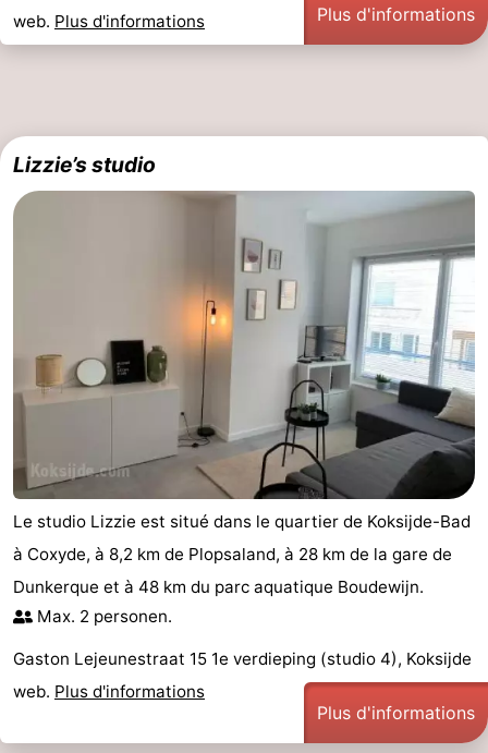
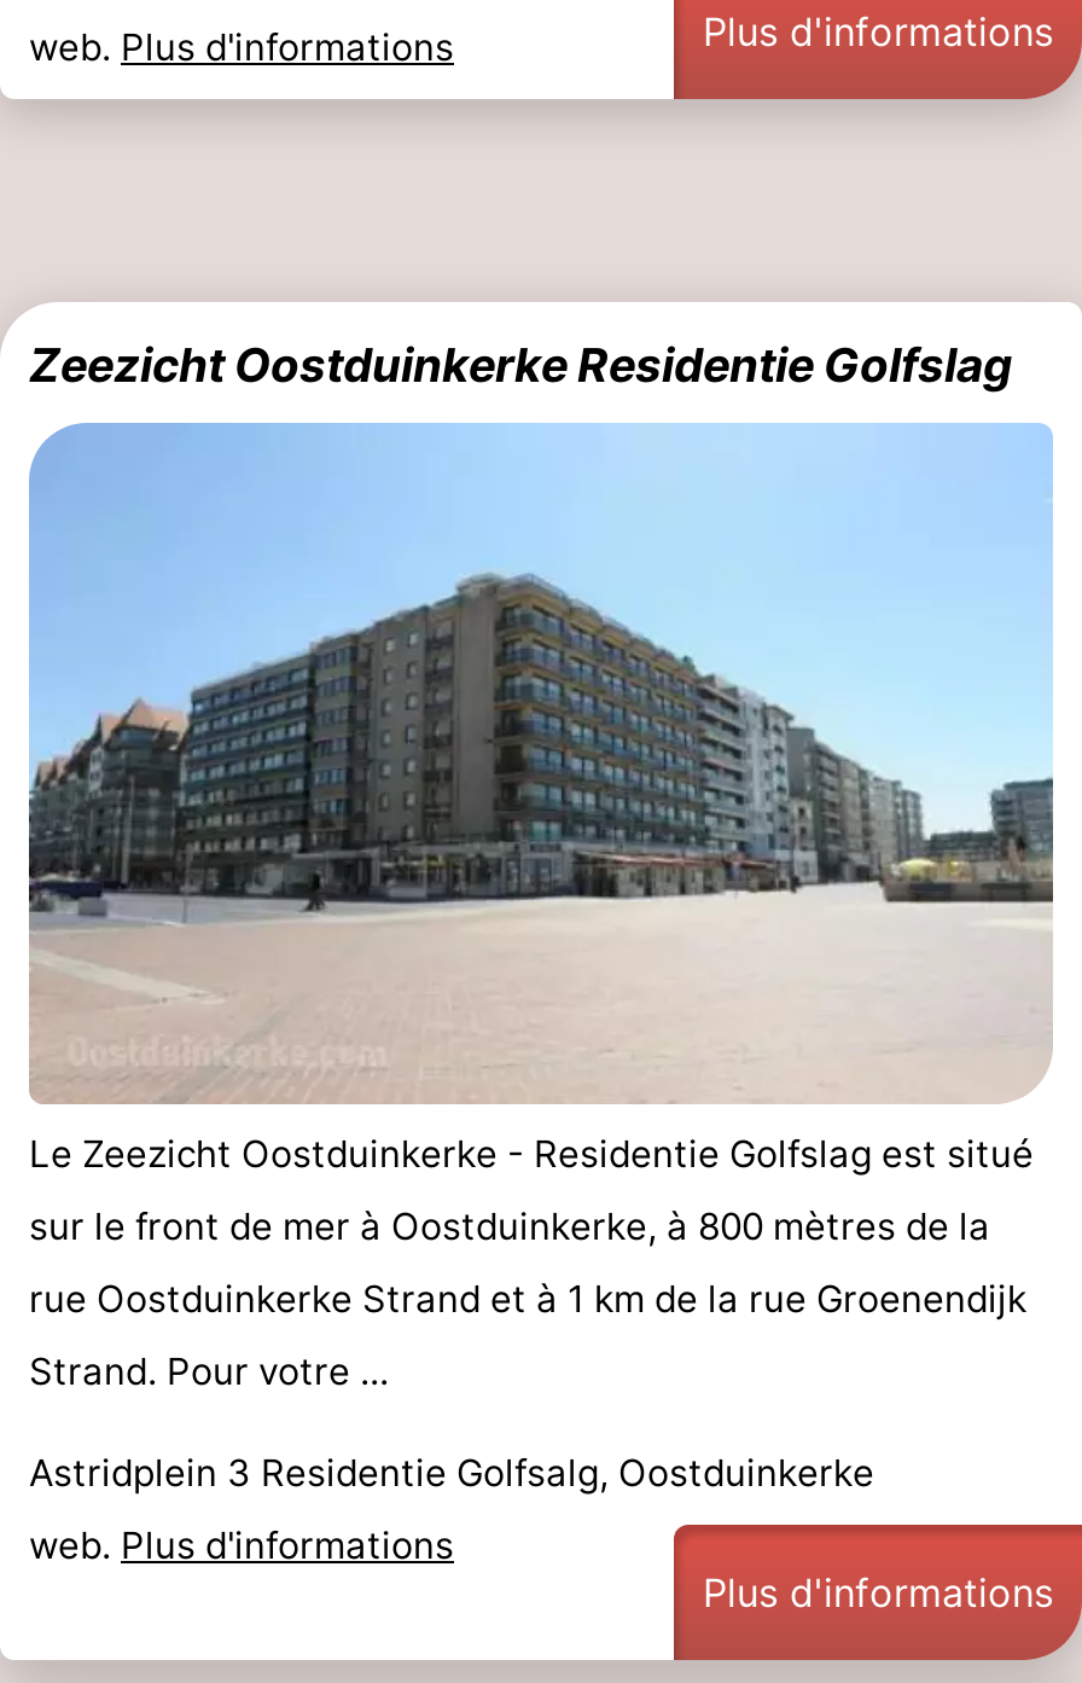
[13,151,156,178] Lizzie’s studio -> [29,336,1012,394] Zeezicht Oostduinkerke Residentie Golfslag
[12,190,476,669] [image] | Le studio Lizzie est situé dans le quartier de Koksijde-Bad | à Coxyde, à 8,2 km de Plopsaland, à 28 km de la gare de | Dunkerque et à 48 km du parc aquatique Boudewijn. | Max. 2 personen. | Gaston Lejeunestraat 15 1e verdieping (studio 4), Koksijde -> [27,423,1055,1497] [image] | Le Zeezicht Oostduinkerke - Residentie Golfslag est situé | sur le front de mer à Oostduinkerke, à 800 mètres de la | rue Oostduinkerke Strand et à 1 km de la rue Groenendijk | Strand. Pour votre ... | Astridplein 3 Residentie Golfsalg, Oostduinkerke

